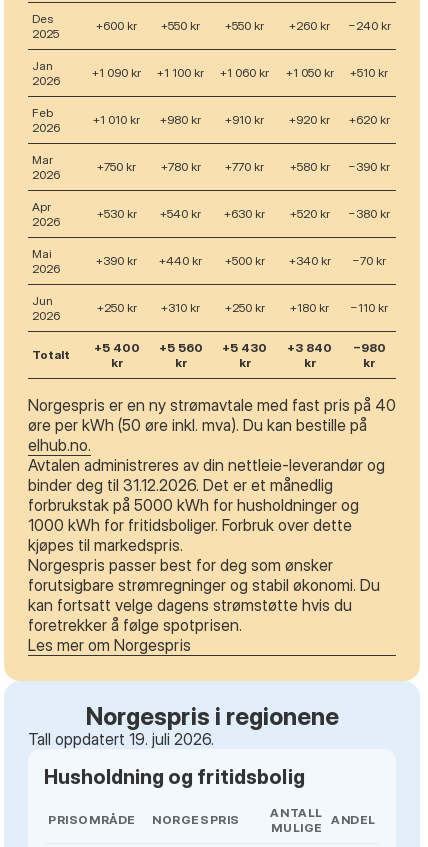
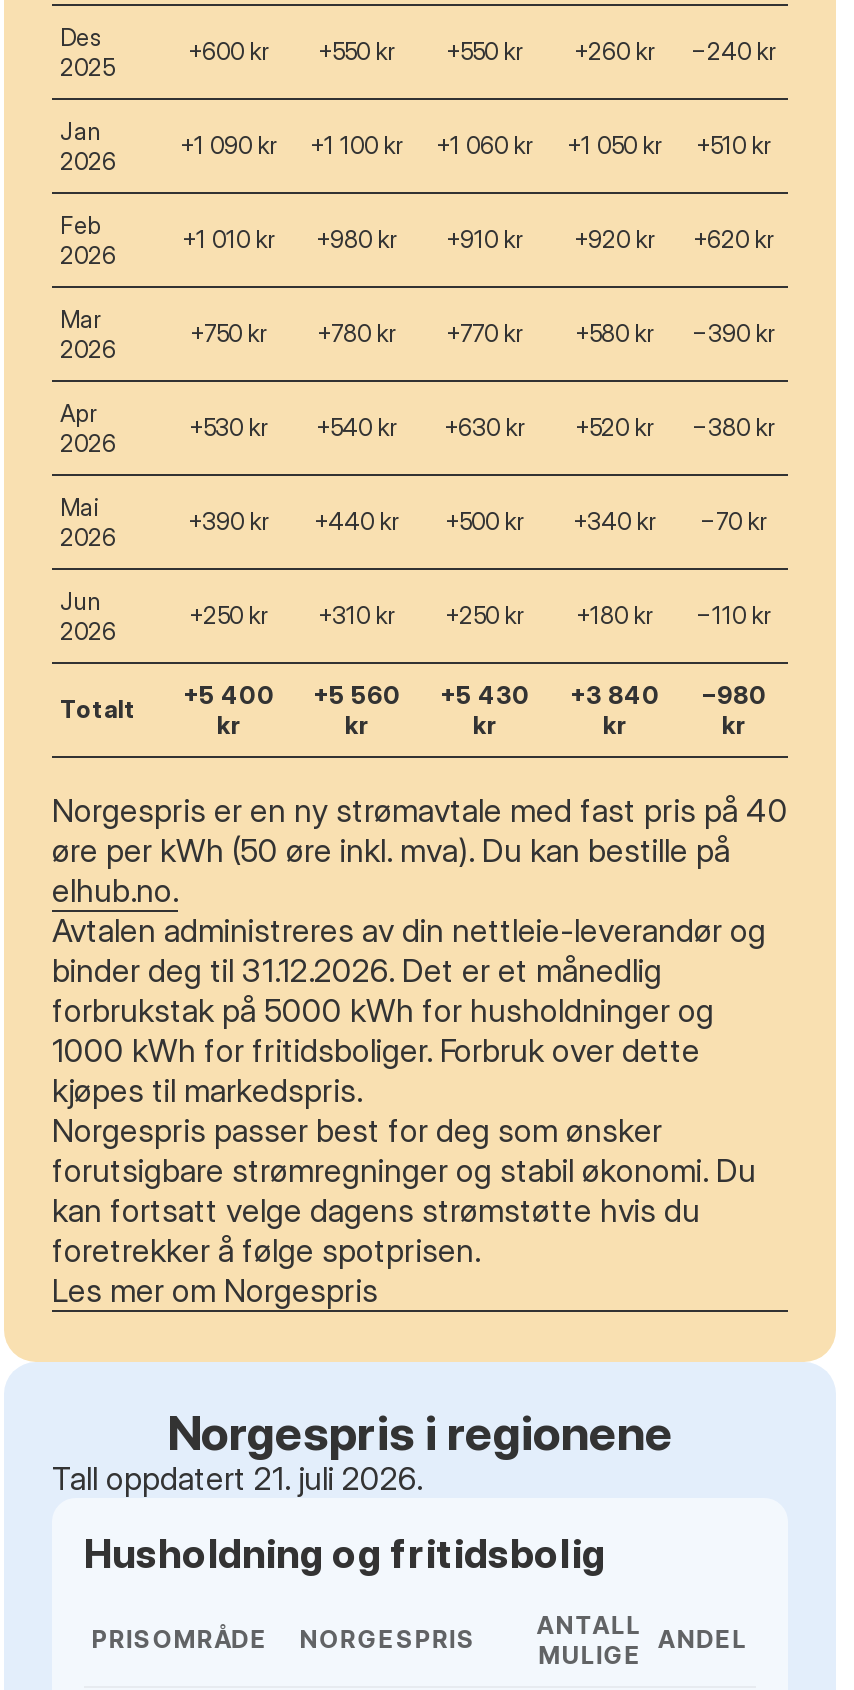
[28,729,214,749] Tall oppdatert 19. juli 2026. -> [52,1458,422,1498] Tall oppdatert 21. juli 2026.

